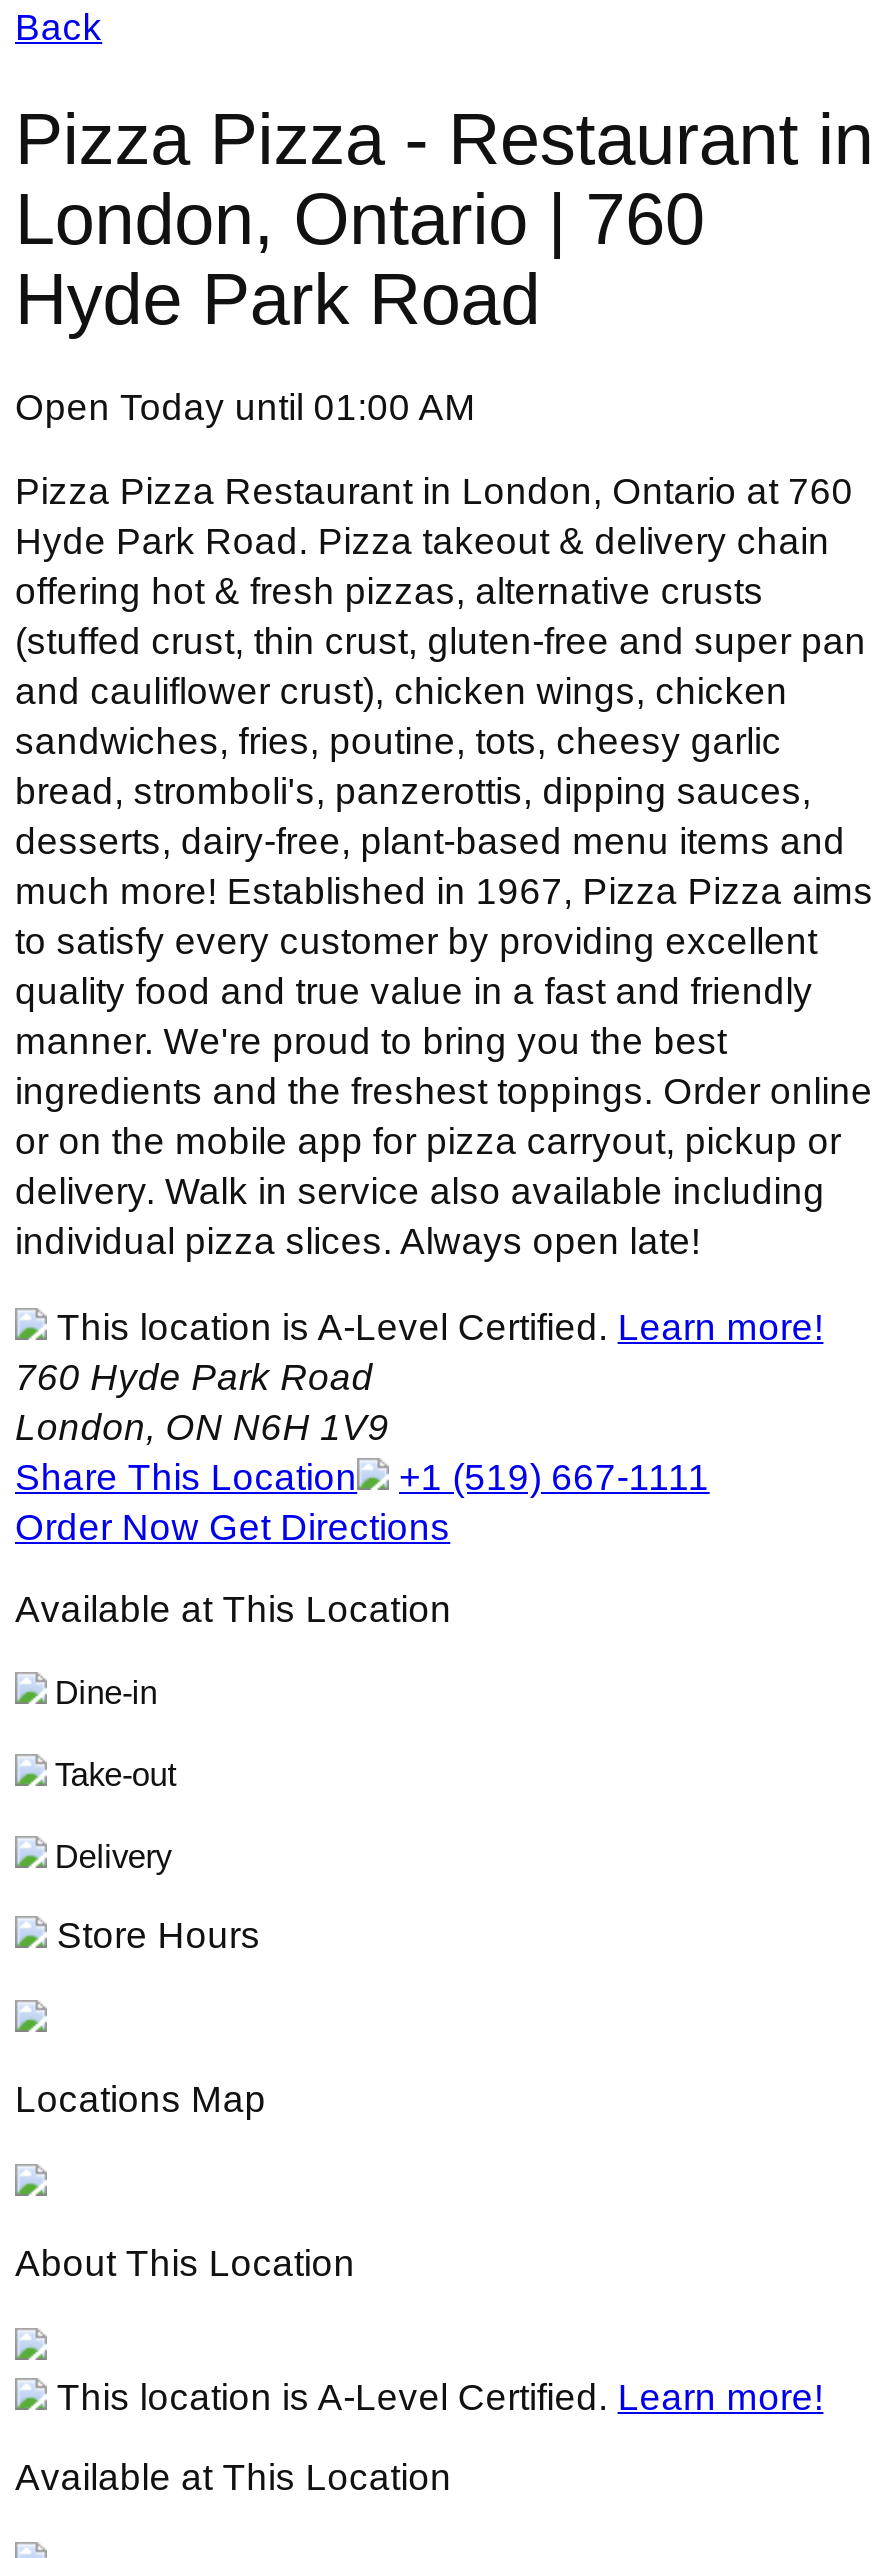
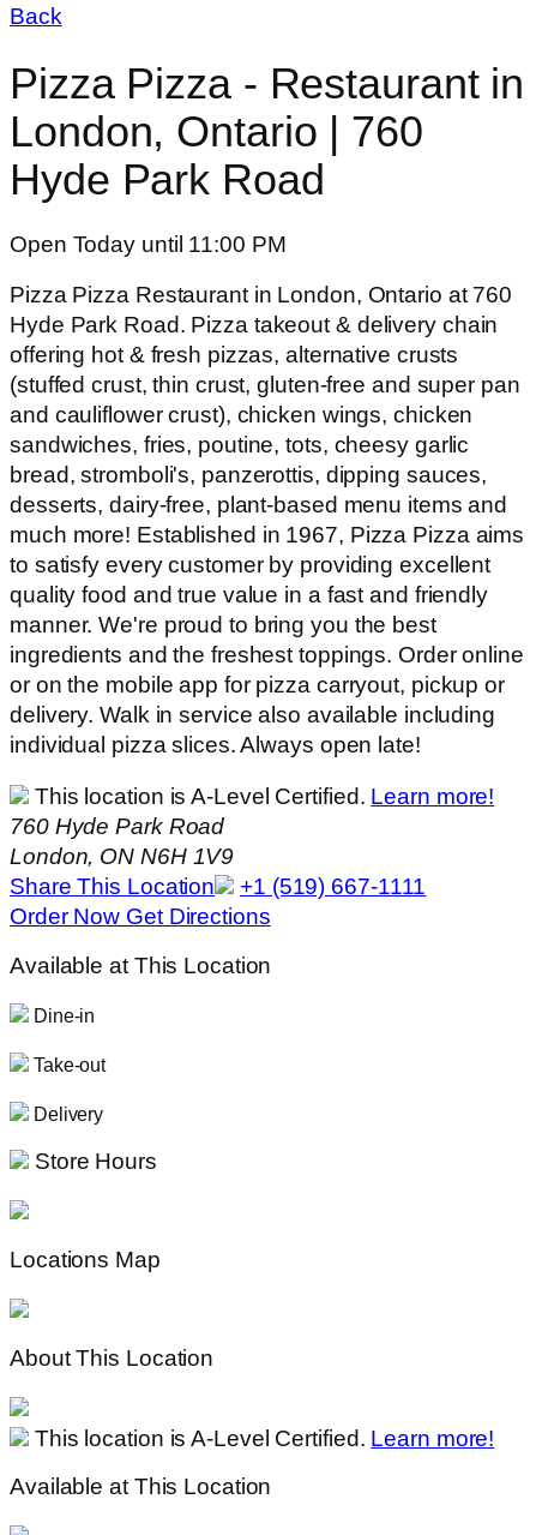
[15,387,476,429] Open Today until 01:00 AM -> [10,232,286,257] Open Today until 11:00 PM

